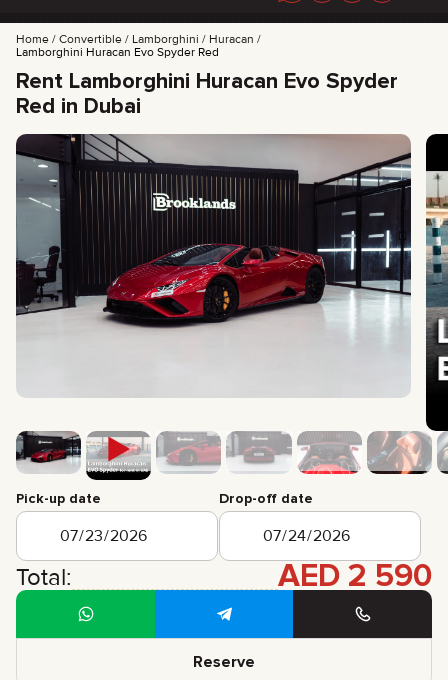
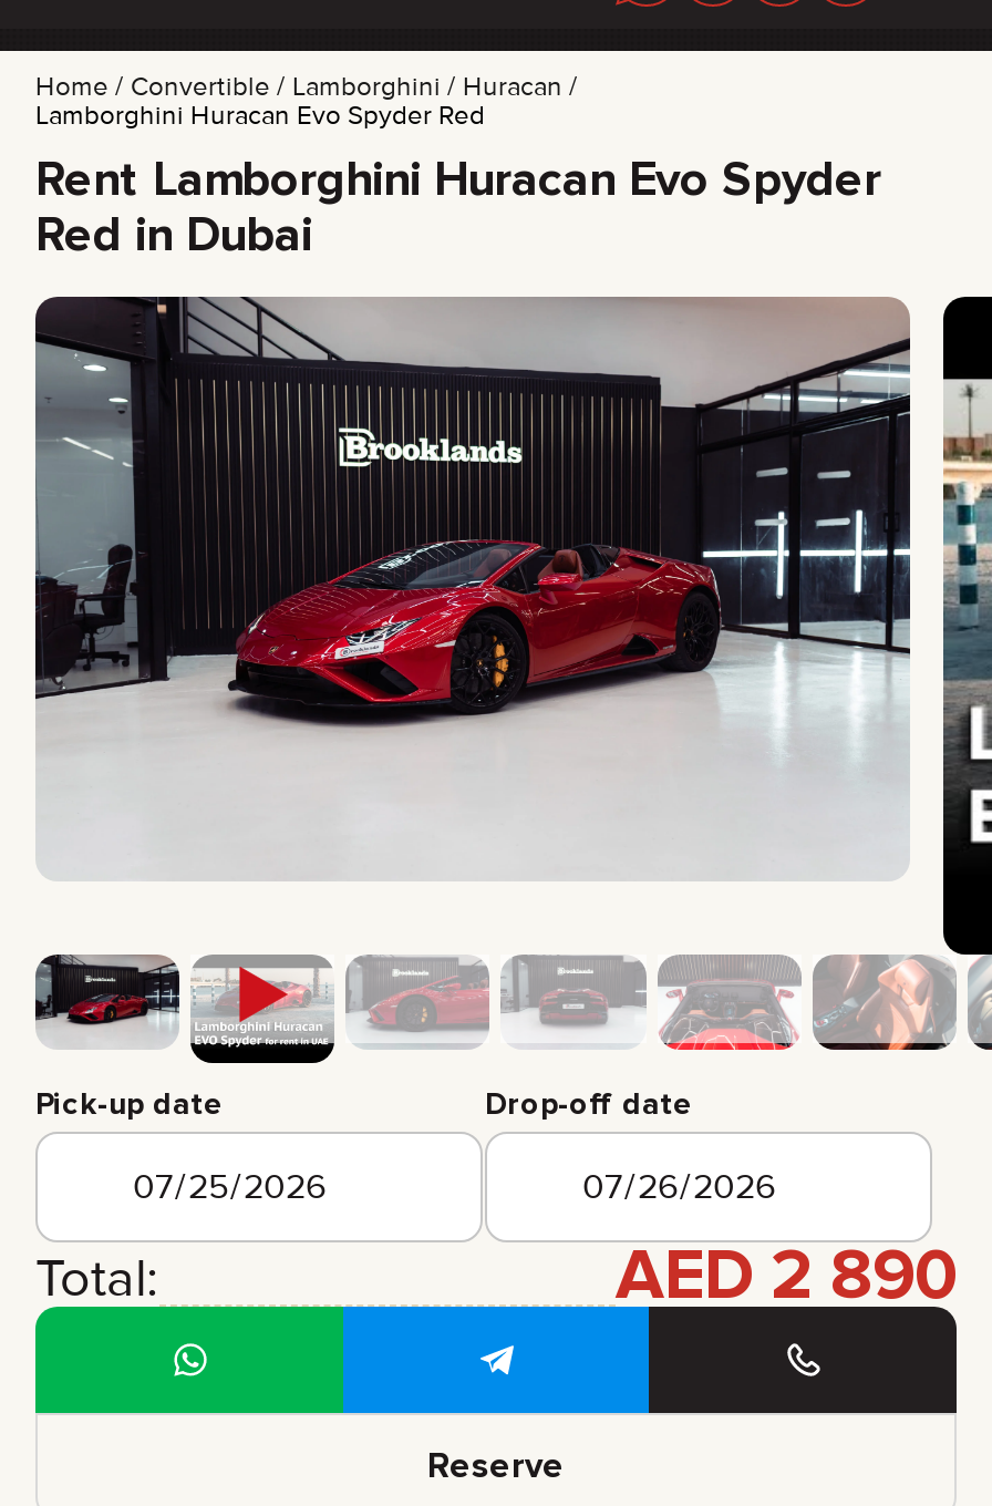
[278,557,432,596] AED 2 590 -> [616,1233,957,1319] AED 2 890

